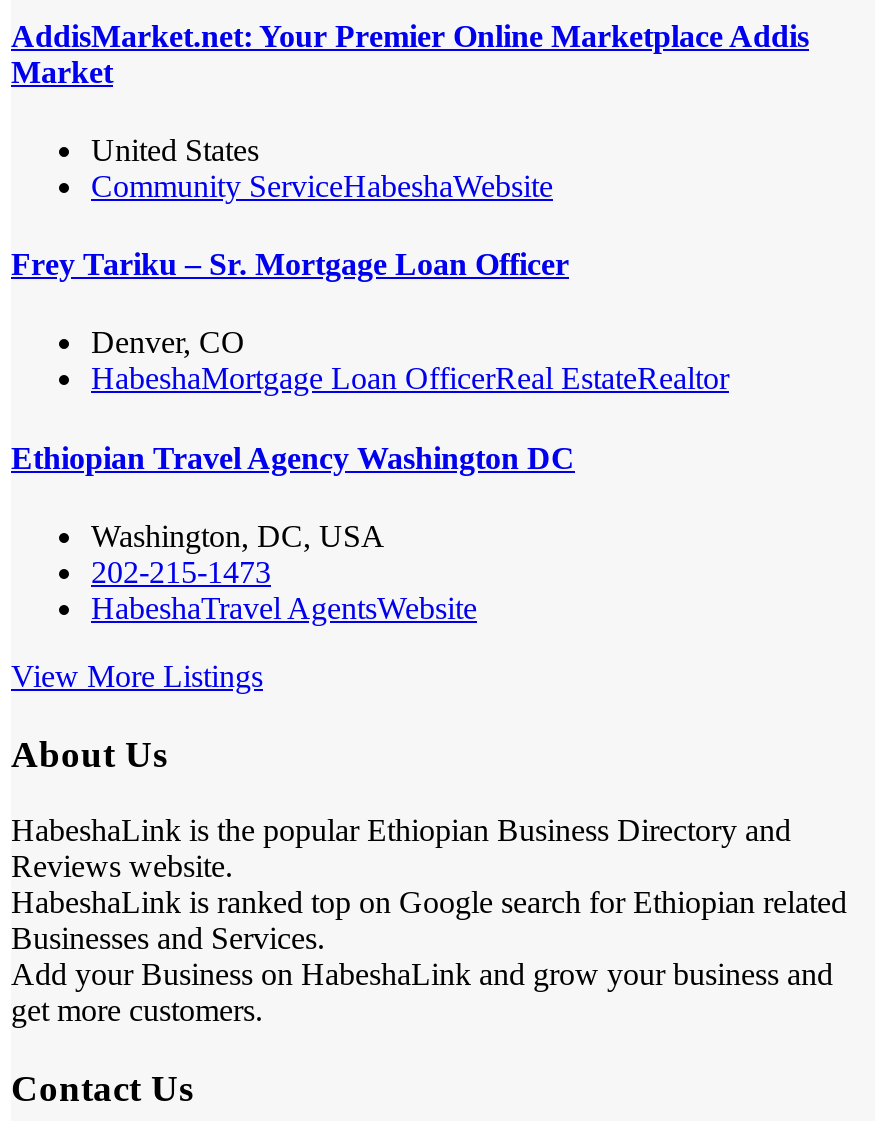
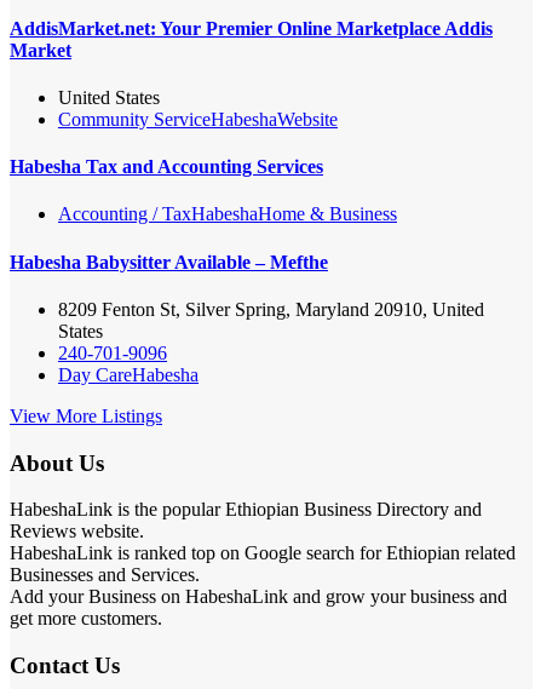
[11,247,569,281] Frey Tariku – Sr. Mortgage Loan Officer -> [10,156,323,177] Habesha Tax and Accounting Services
[91,326,729,396] Denver, CO | HabeshaMortgage Loan OfficerReal EstateRealtor -> [58,204,397,225] Accounting / TaxHabeshaHome & Business
[11,440,575,474] Ethiopian Travel Agency Washington DC -> [10,252,328,272] Habesha Babysitter Available – Mefthe
[91,519,477,625] Washington, DC, USA | 202-215-1473 | HabeshaTravel AgentsWebsite -> [58,299,484,385] 8209 Fenton St, Silver Spring, Maryland 20910, United | States | 240-701-9096 | Day CareHabesha

